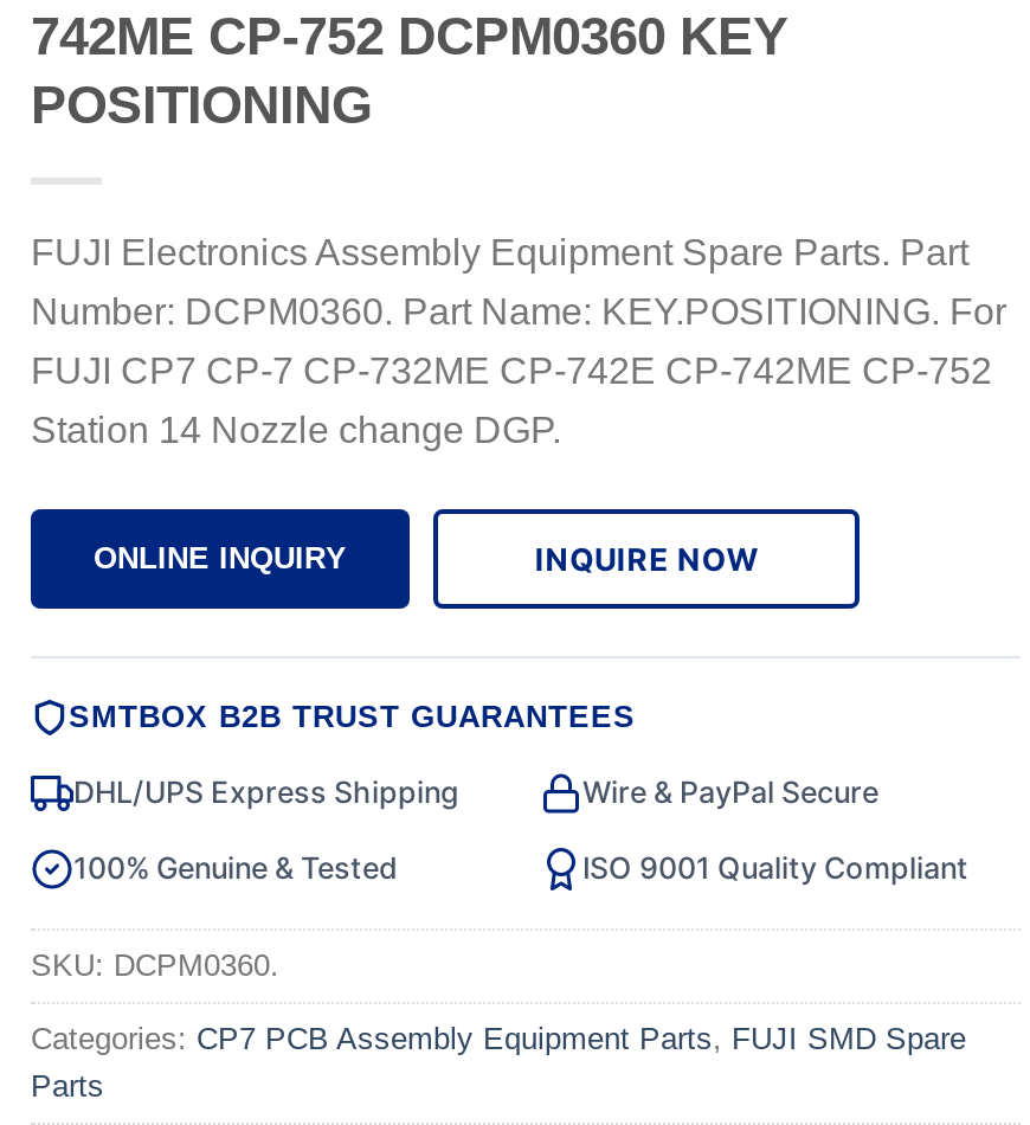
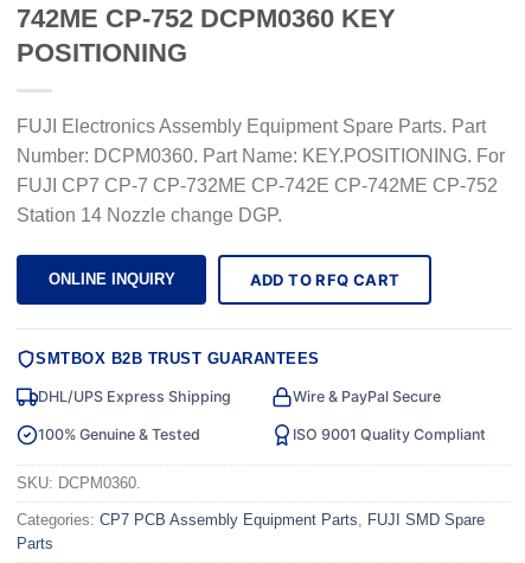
[535,539,758,577] INQUIRE NOW -> [250,270,400,289] ADD TO RFQ CART

